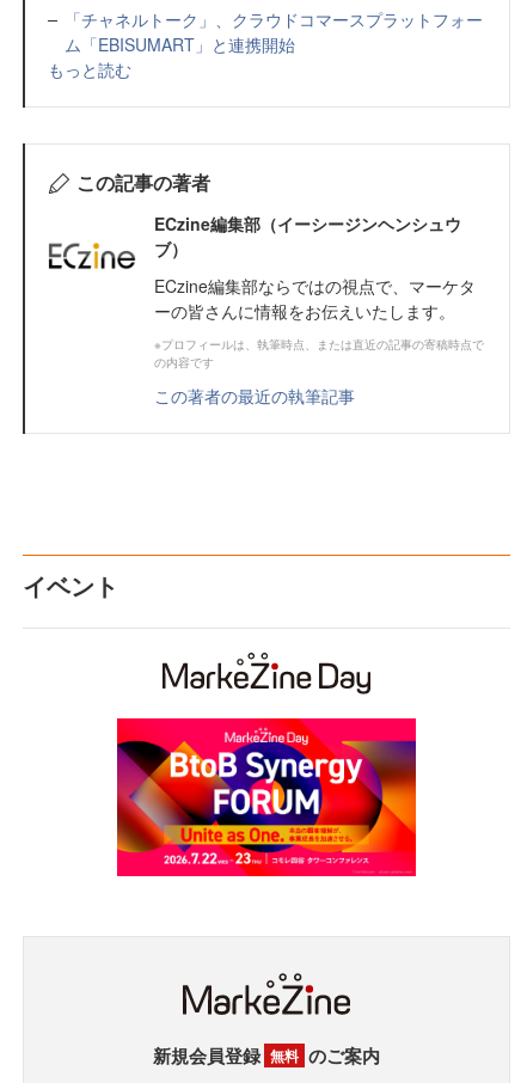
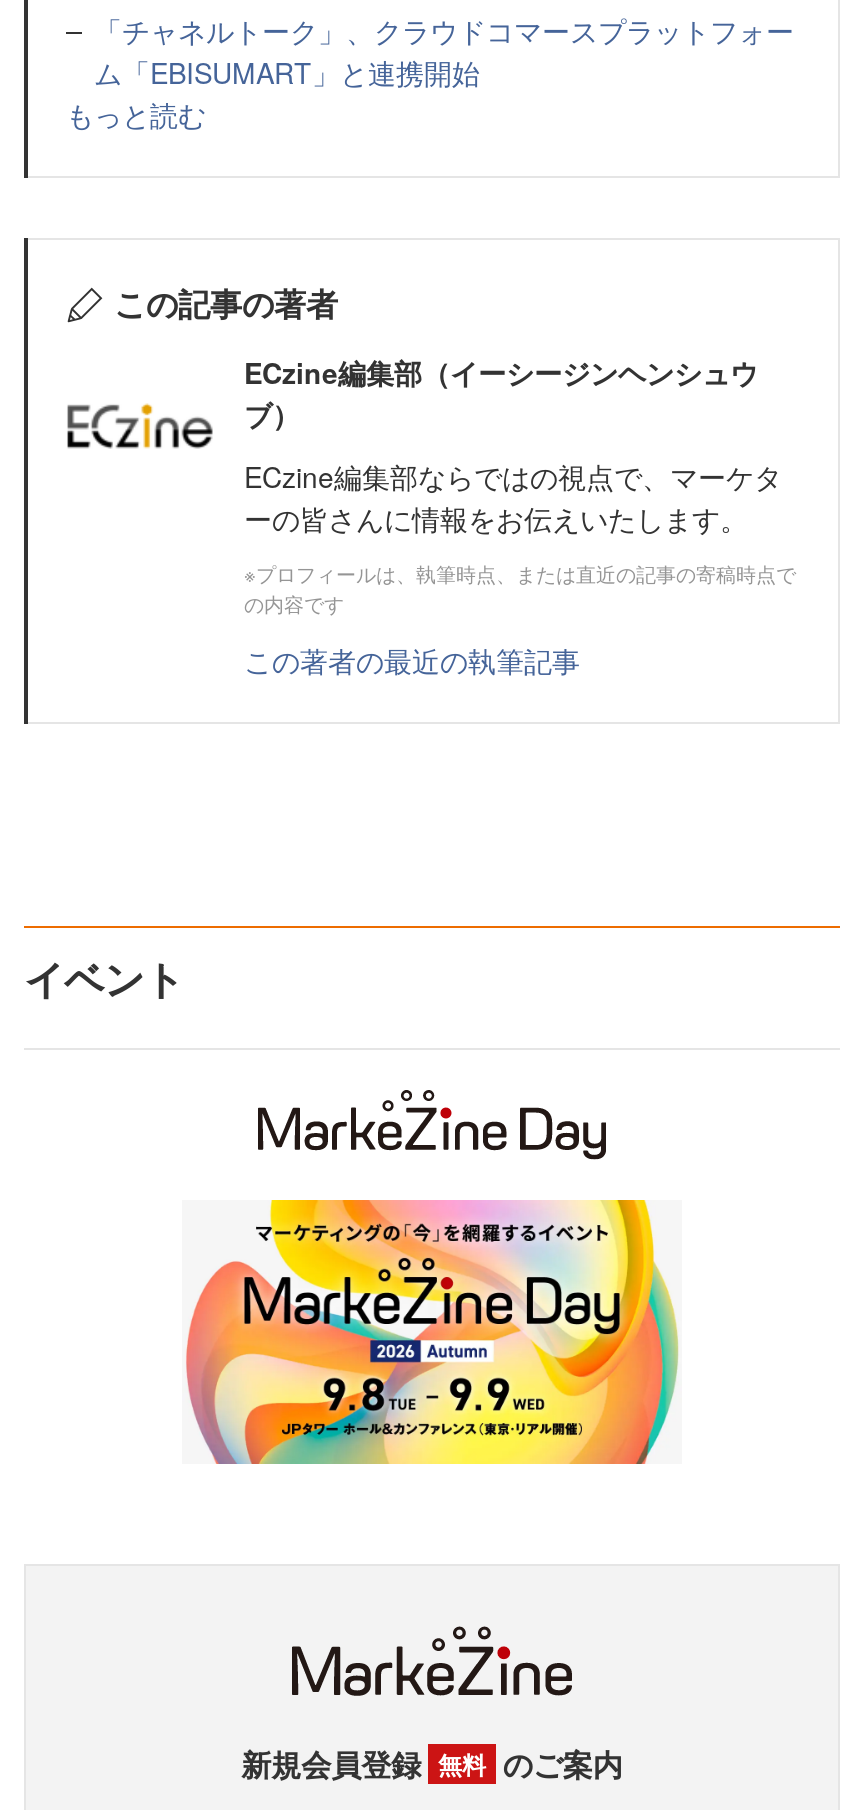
[116,717,417,877] [image] -> [182,1198,682,1466] [image]

